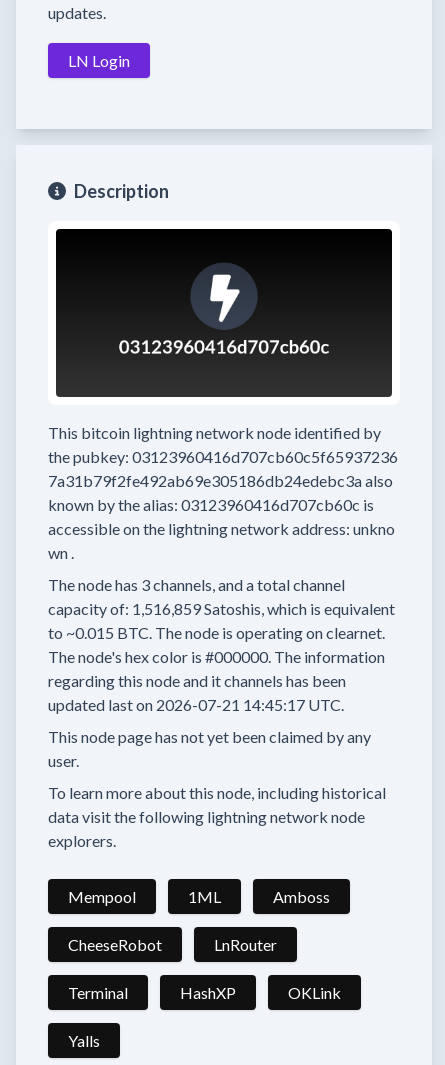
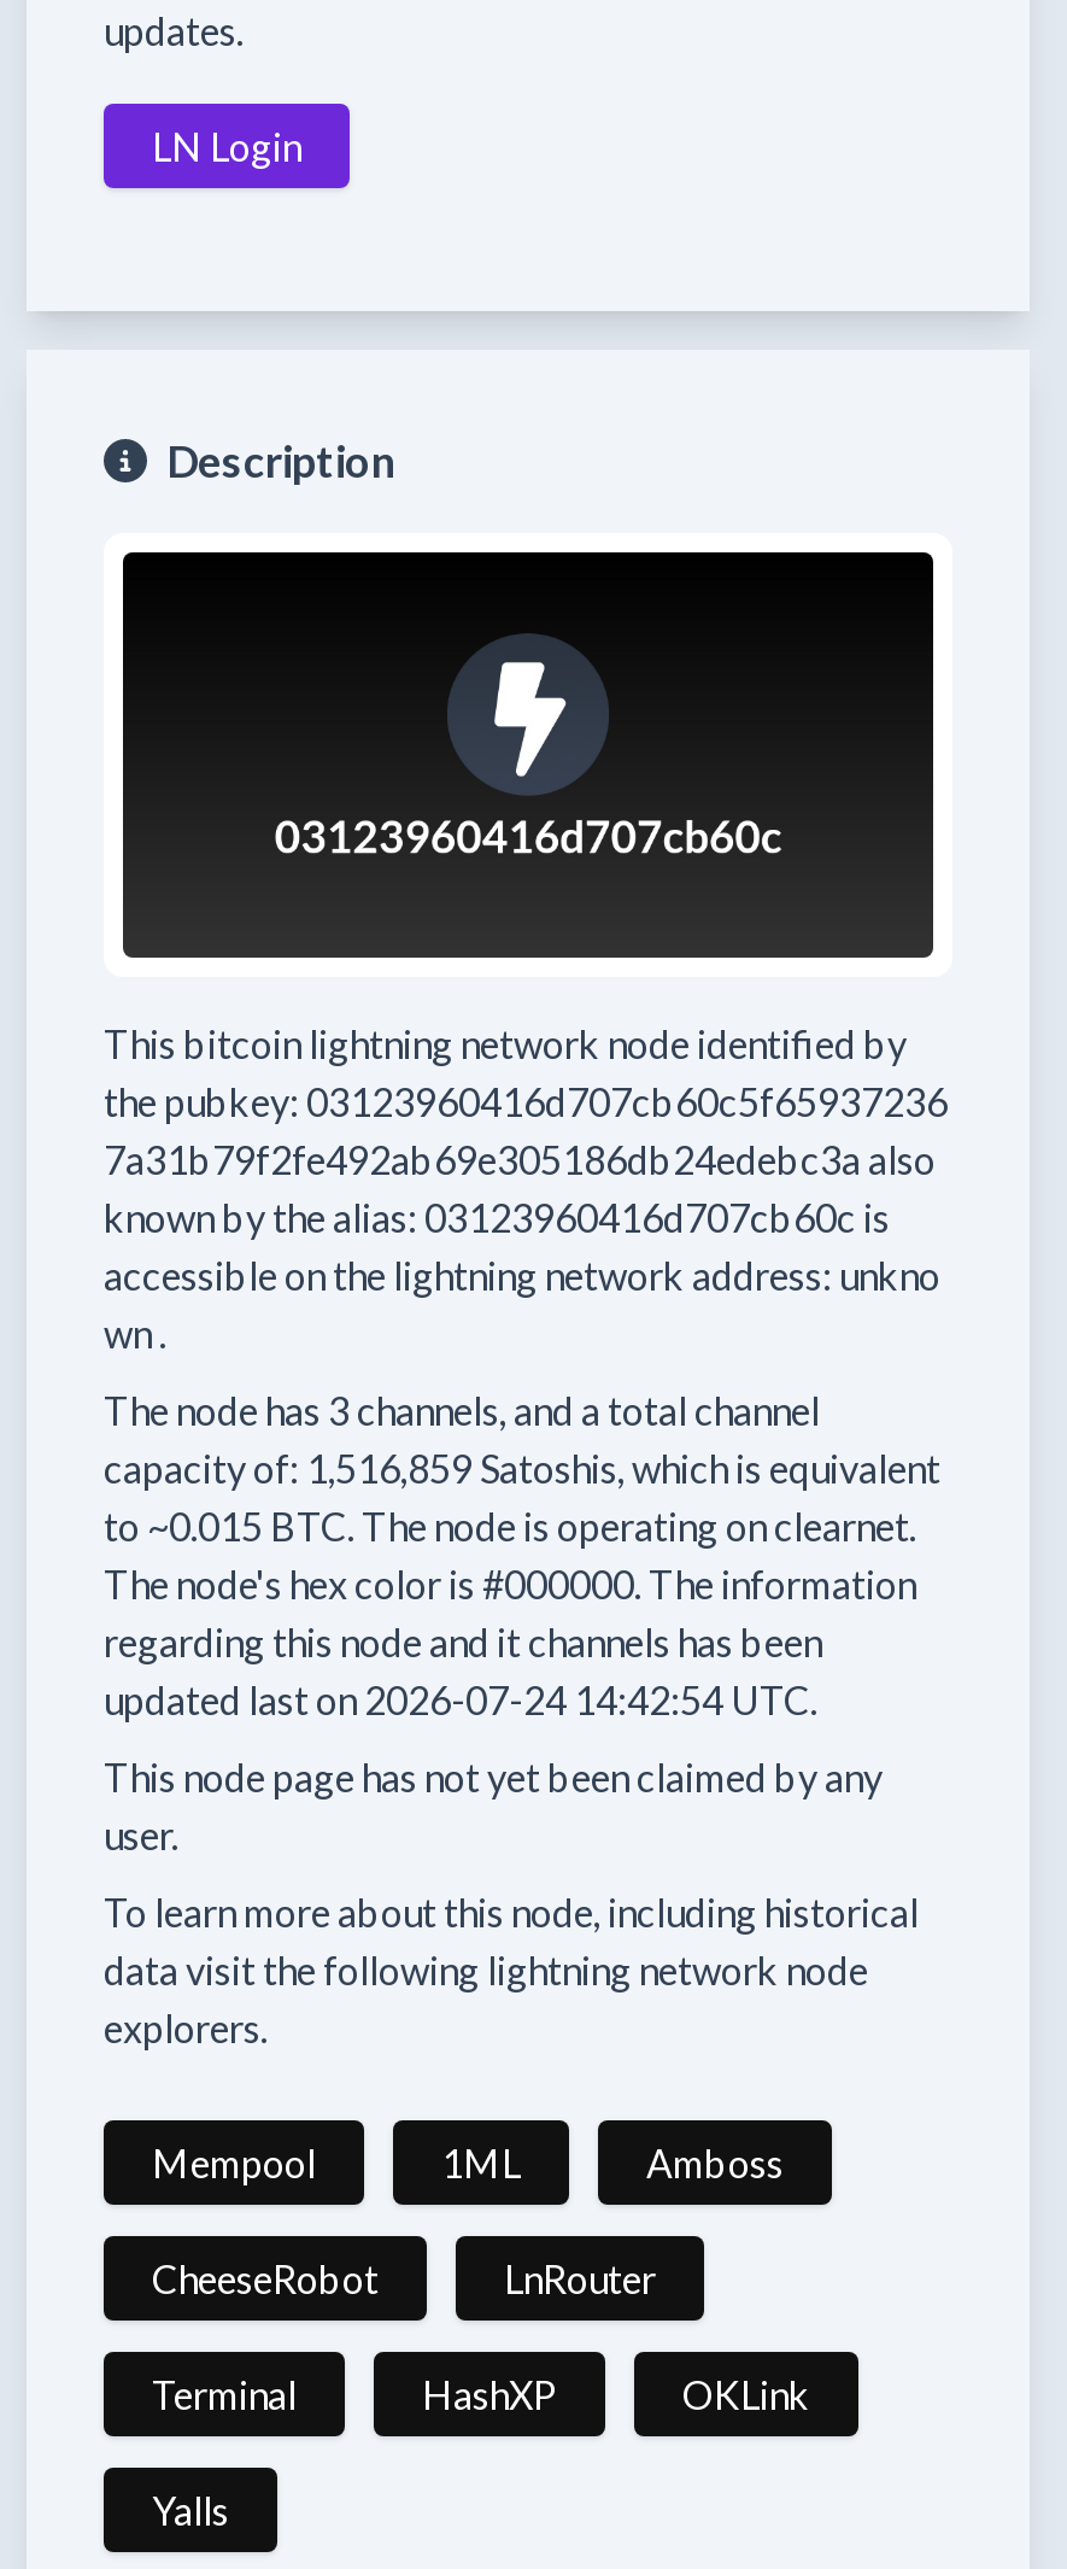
[48,695,344,714] updated last on 2026-07-21 14:45:17 UTC. -> [104,1676,817,1722] updated last on 2026-07-24 14:42:54 UTC.

